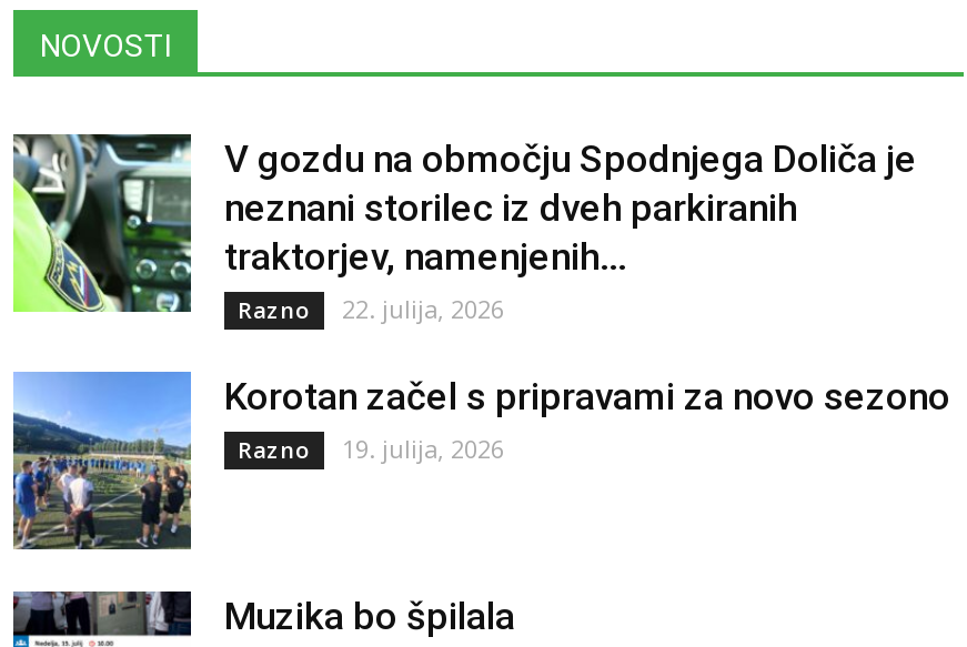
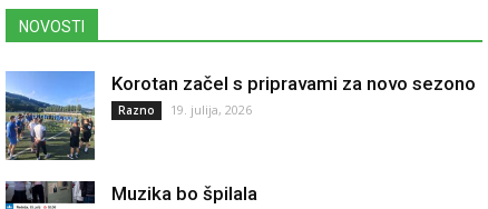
[11,132,917,326] [image] | V gozdu na območju Spodnjega Doliča je | neznani storilec iz dveh parkiranih | traktorjev, namenjenih... | Razno | 22. julija, 2026 -> none

